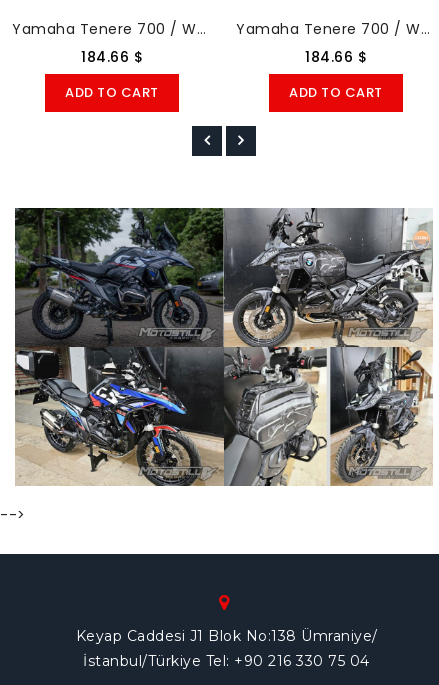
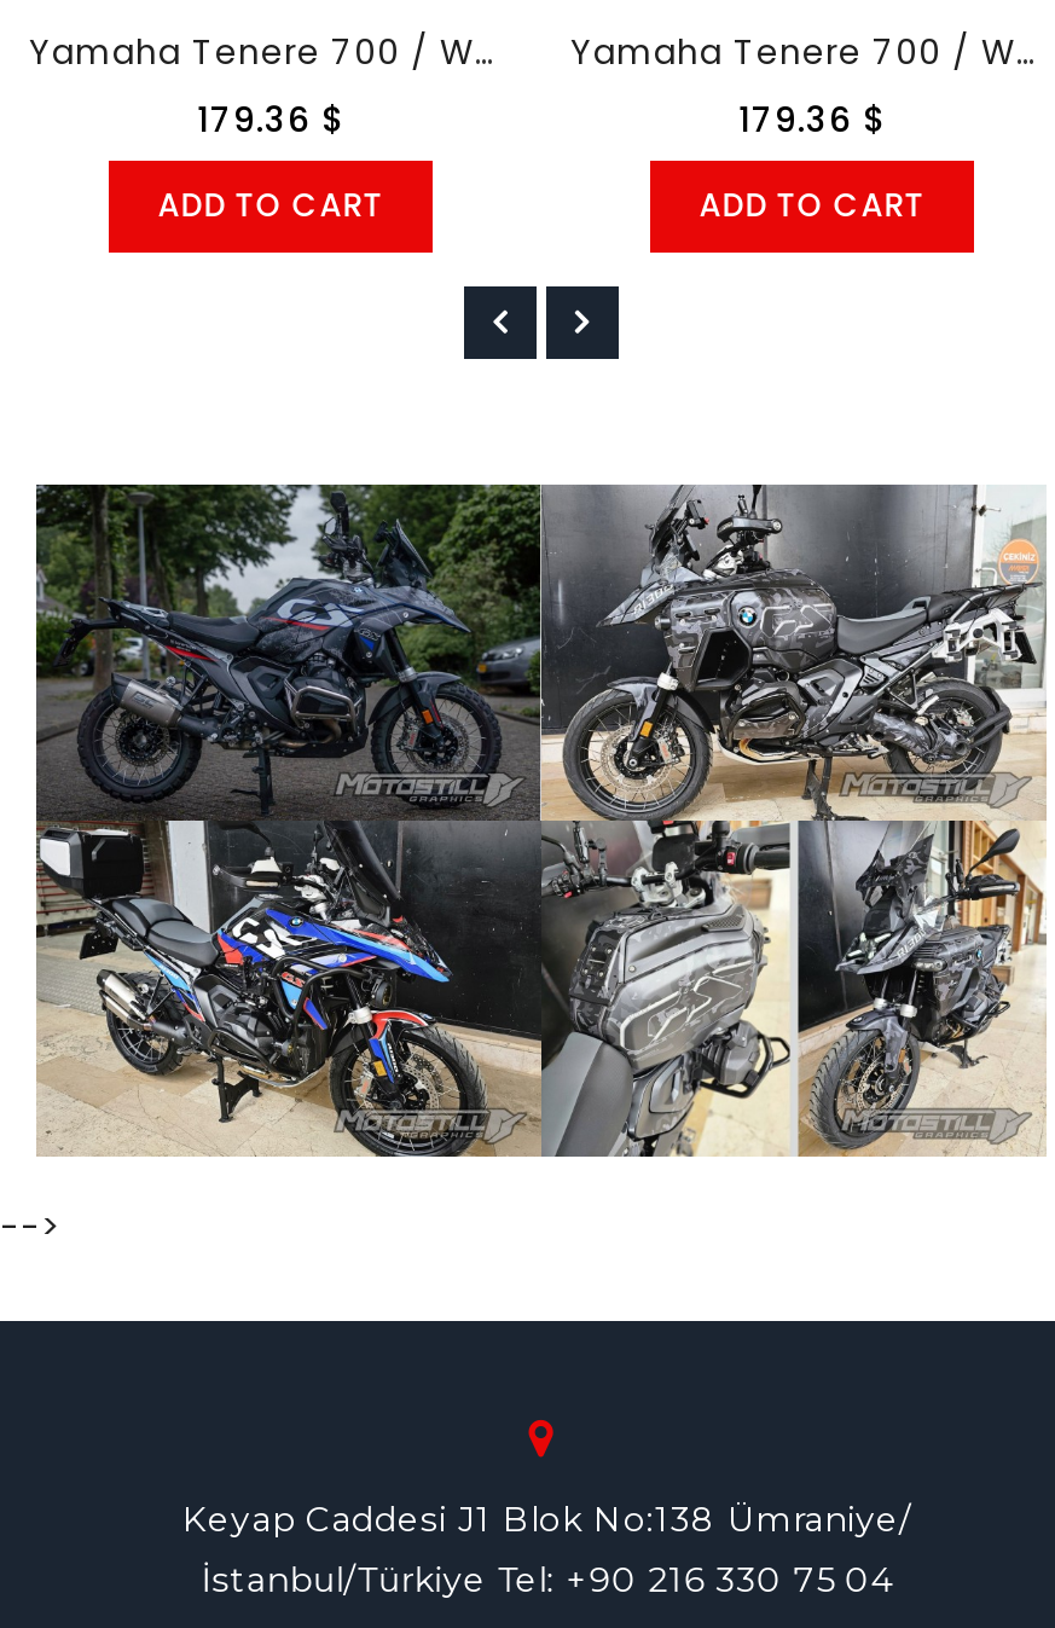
[81,46,143,66] 184.66 $ -> [197,94,344,143] 179.36 $
[305,46,367,66] 184.66 $ -> [738,94,886,143] 179.36 $

